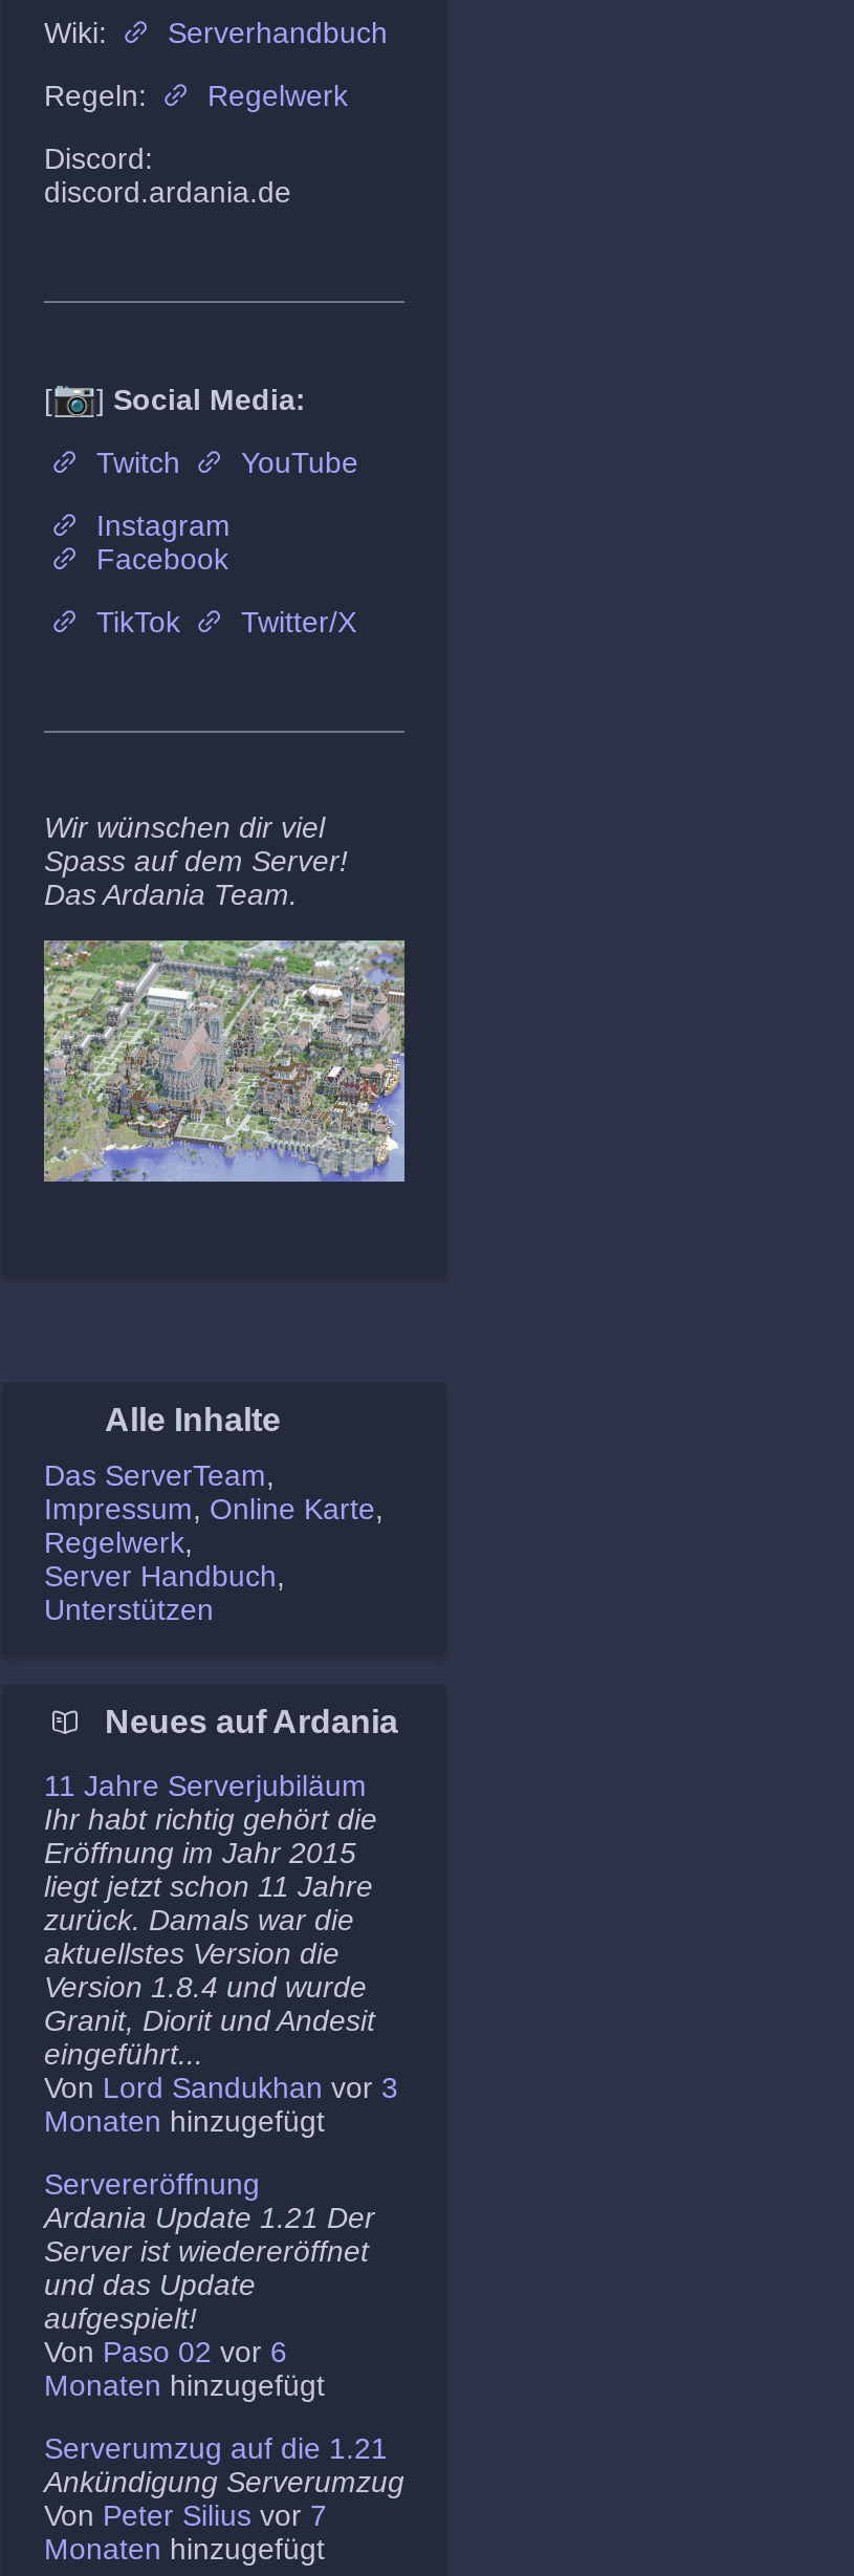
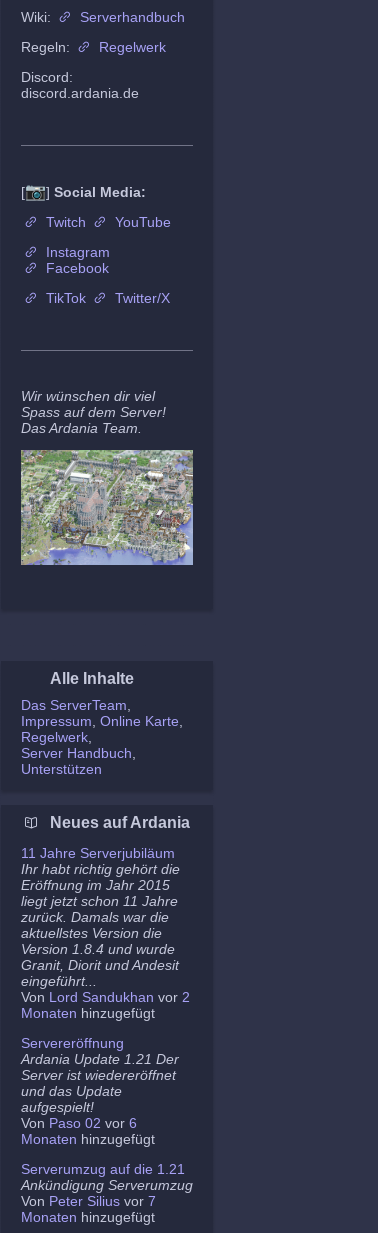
[44,2070,398,2104] Von Lord Sandukhan vor 3 -> [21,989,190,1005] Von Lord Sandukhan vor 2

